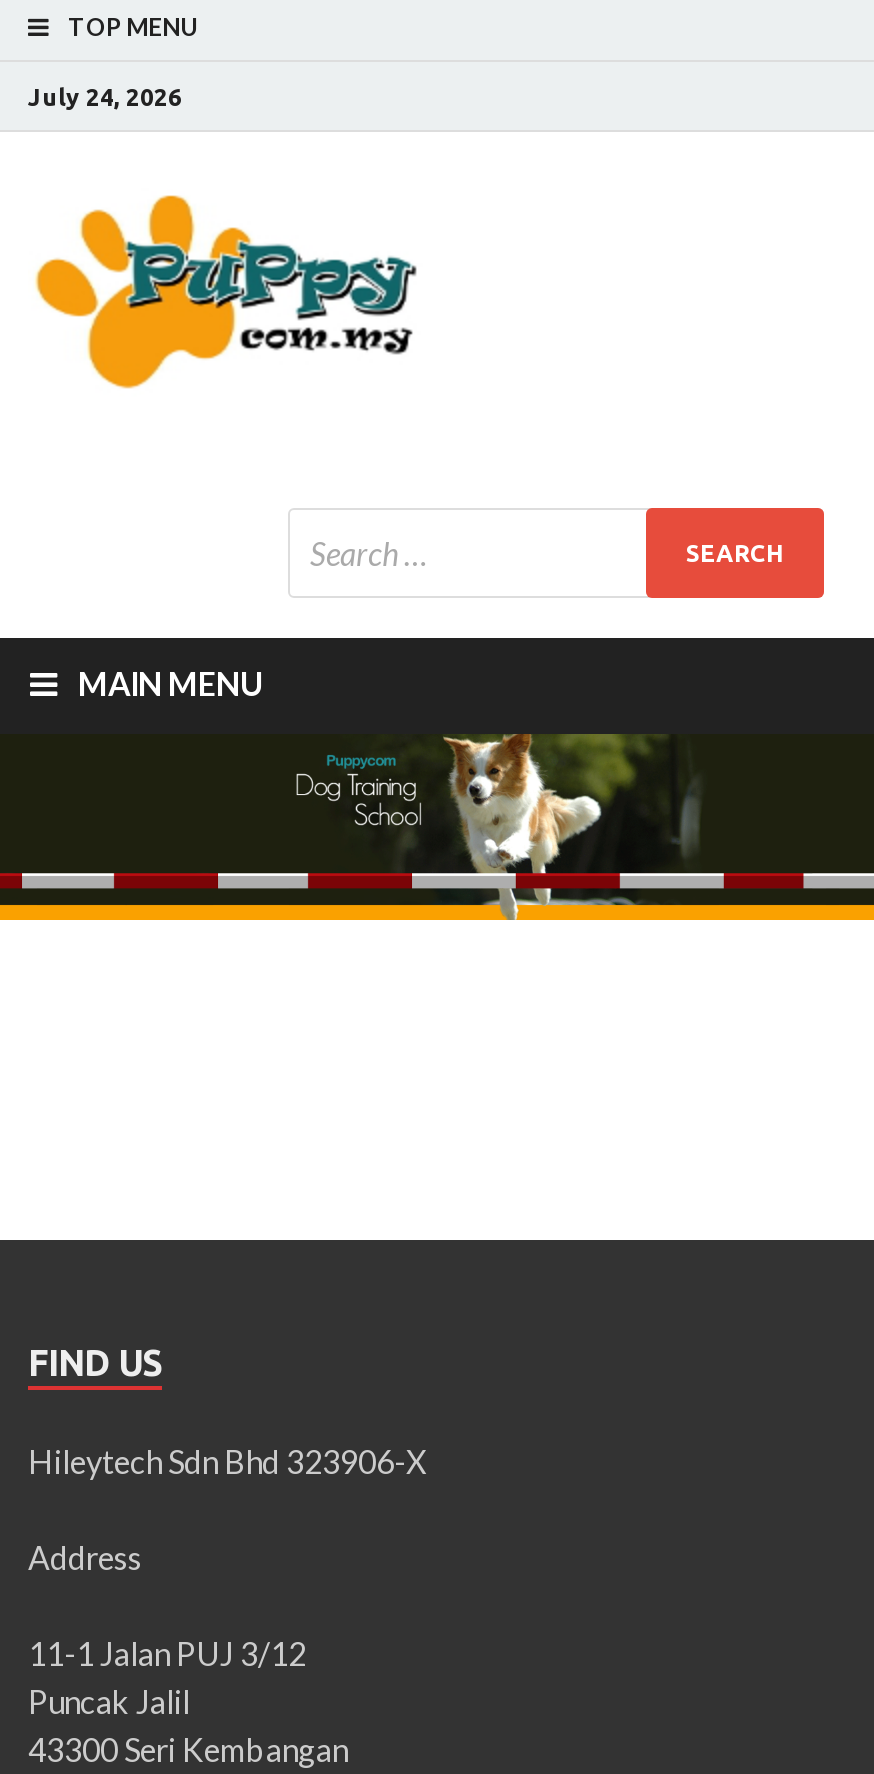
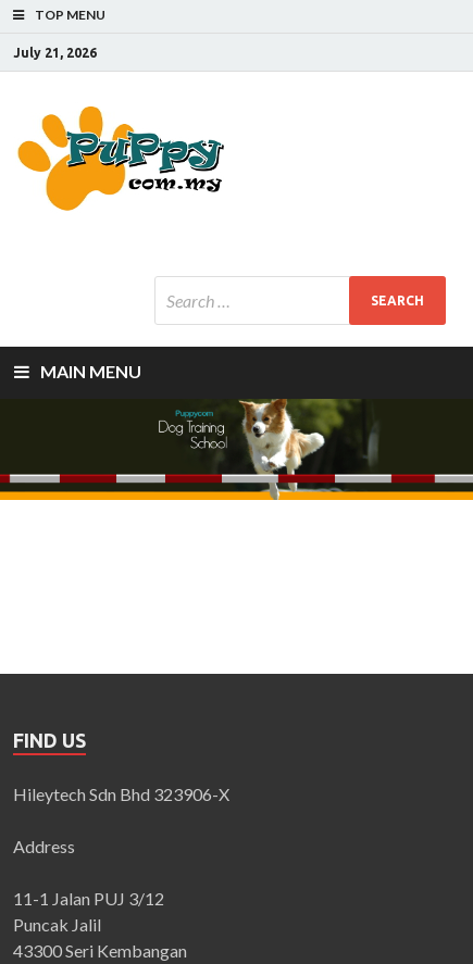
[28,83,182,109] July 24, 2026 -> [13,45,97,59] July 21, 2026

